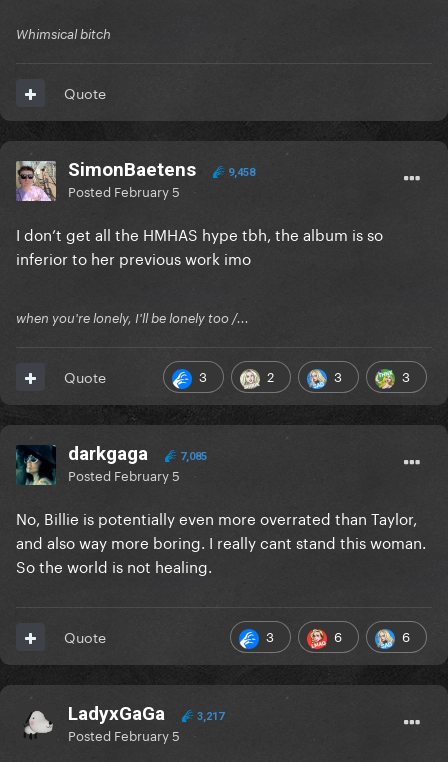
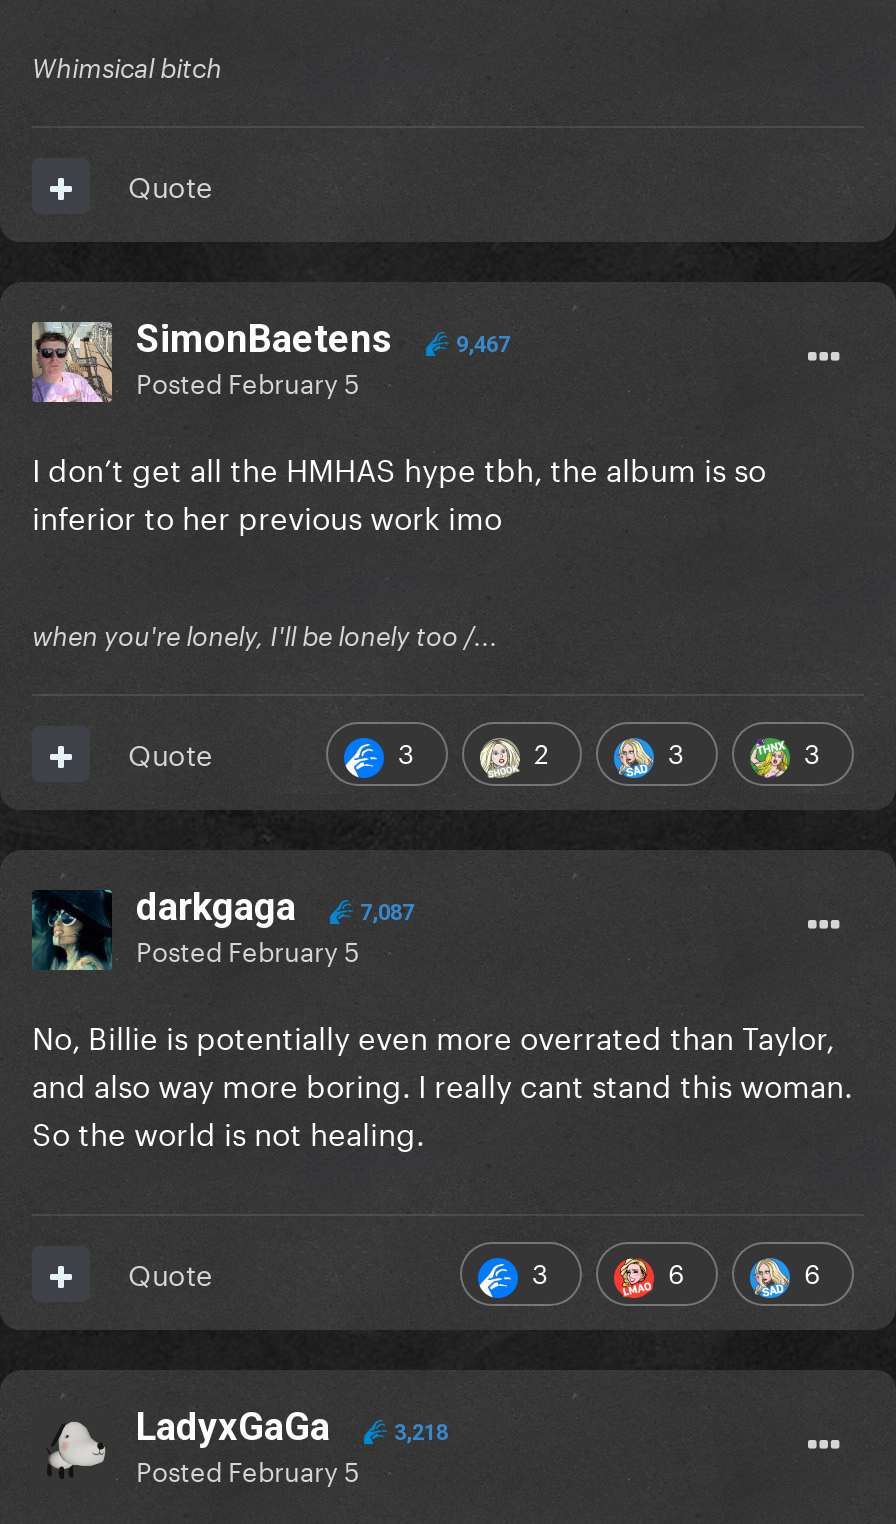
[225,166,255,179] 9,458 -> [450,333,510,359] 9,467
[177,450,207,463] 7,085 -> [354,901,414,927] 7,087
[194,710,224,723] 3,217 -> [388,1421,448,1447] 3,218

